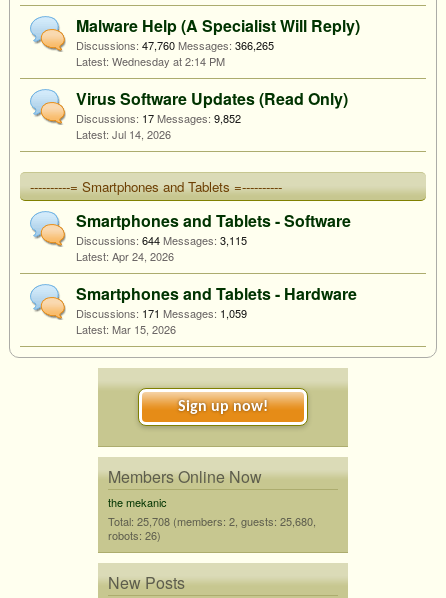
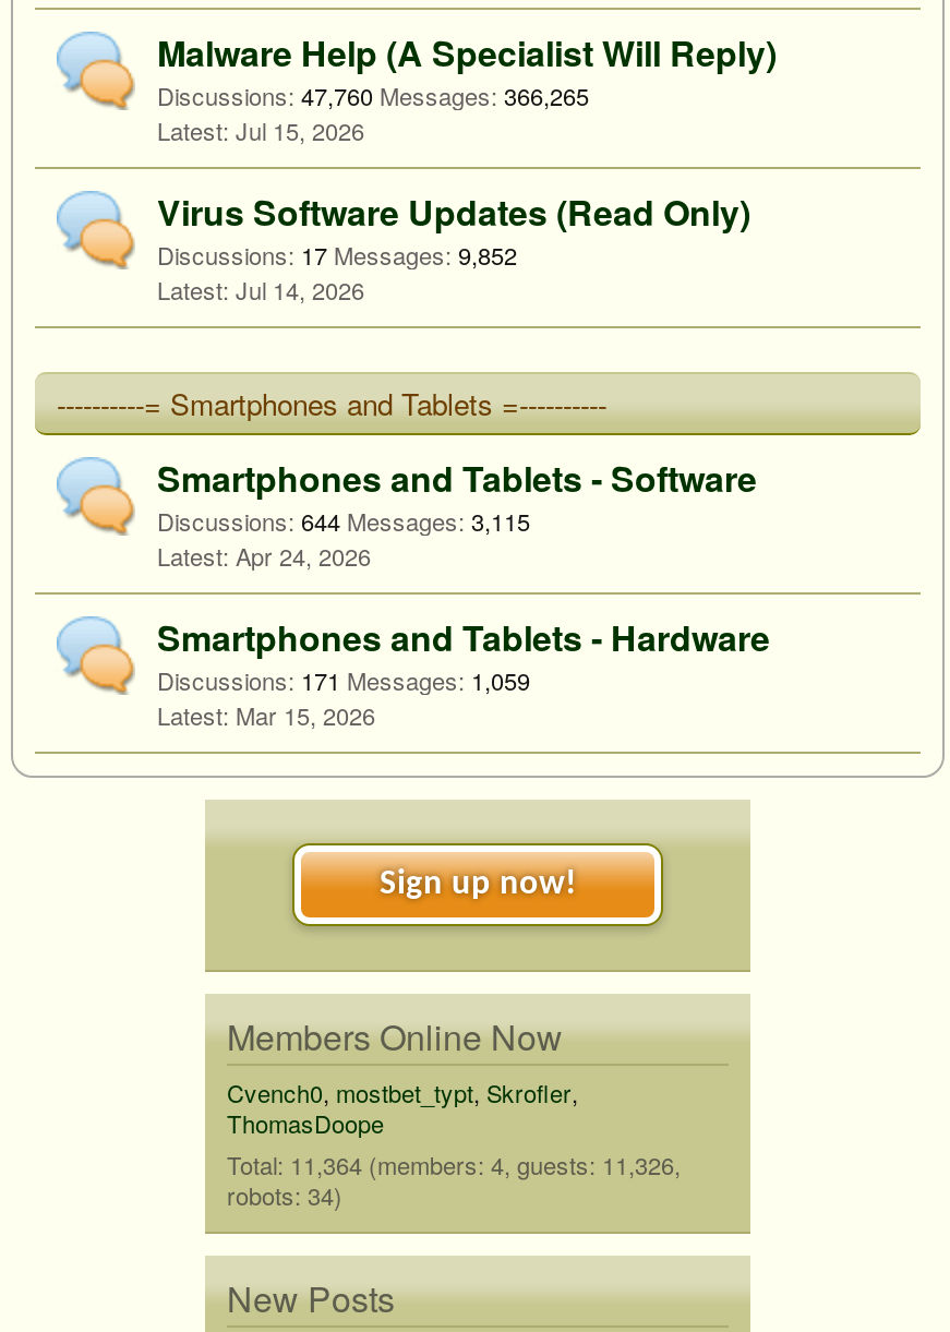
[112,53,225,69] Wednesday at 2:14 PM -> [236,112,364,147] Jul 15, 2026
[108,494,316,543] the mekanic | Total: 25,708 (members: 2, guests: 25,680, | robots: 26) -> [227,1075,681,1212] Cvench0, mostbet_typt, Skrofler, | ThomasDoope | Total: 11,364 (members: 4, guests: 11,326, | robots: 34)

